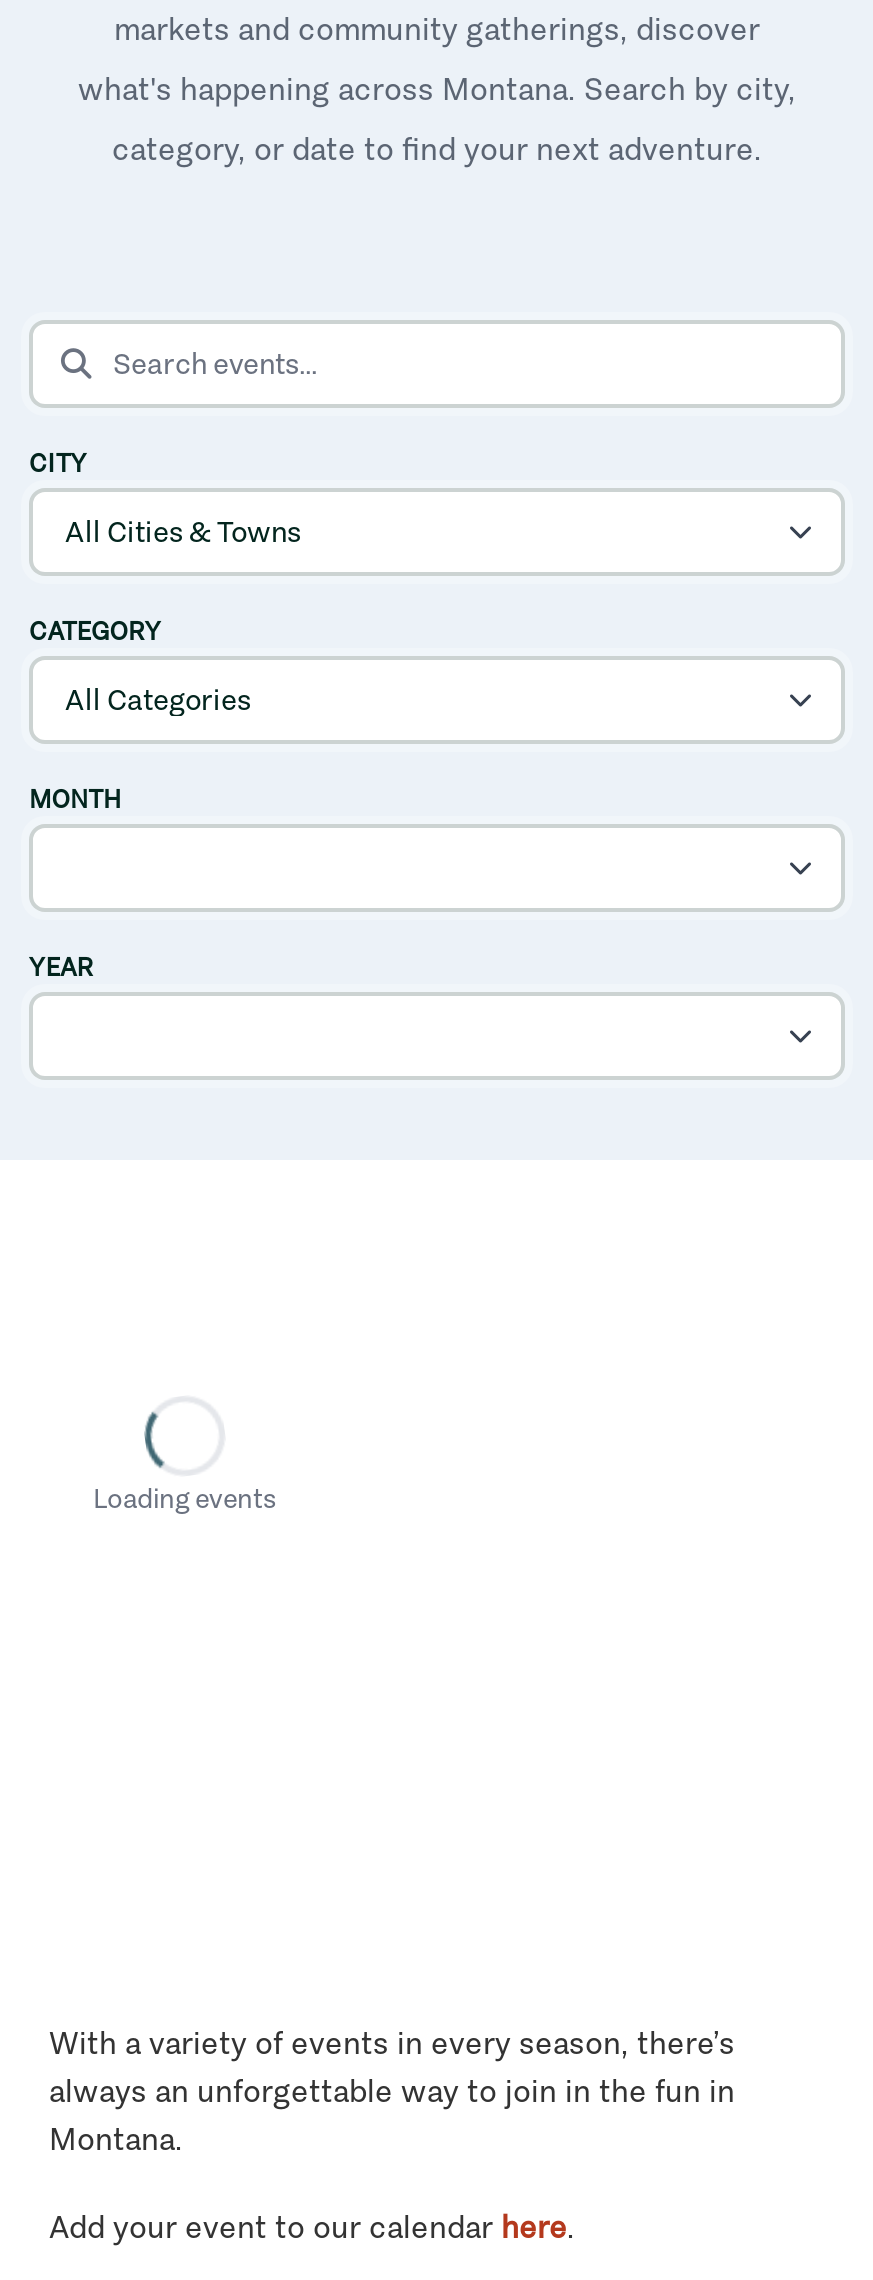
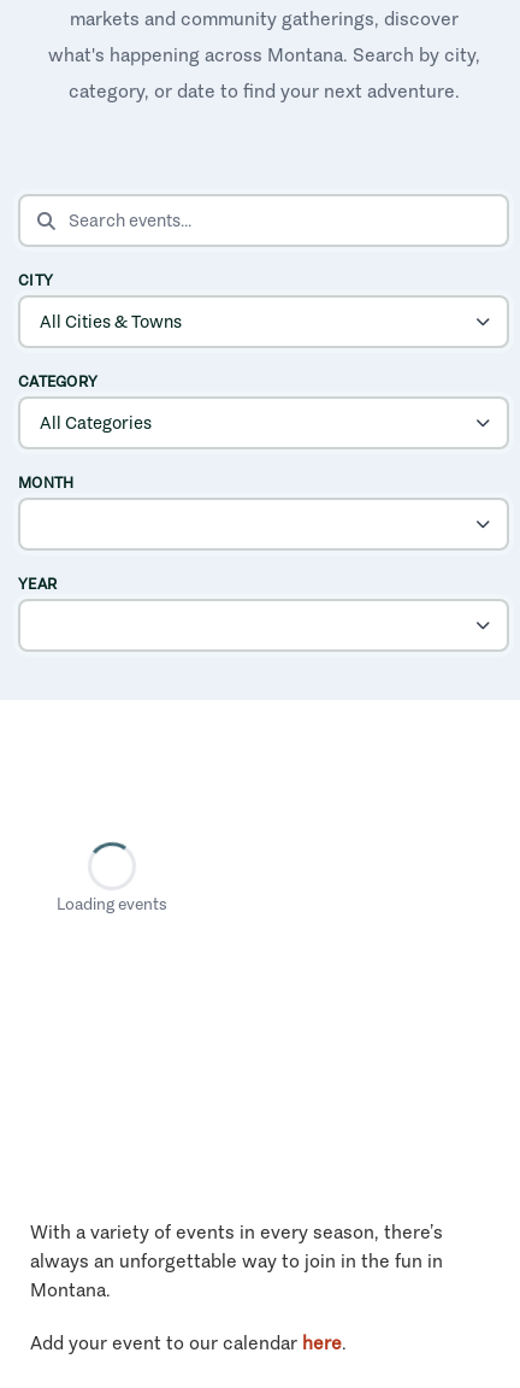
[143,1396,207,1468] [image] -> [88,841,126,884] [image]

